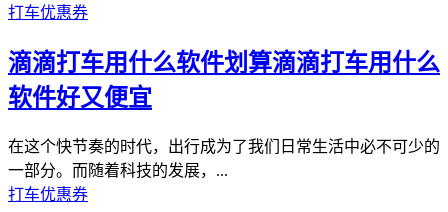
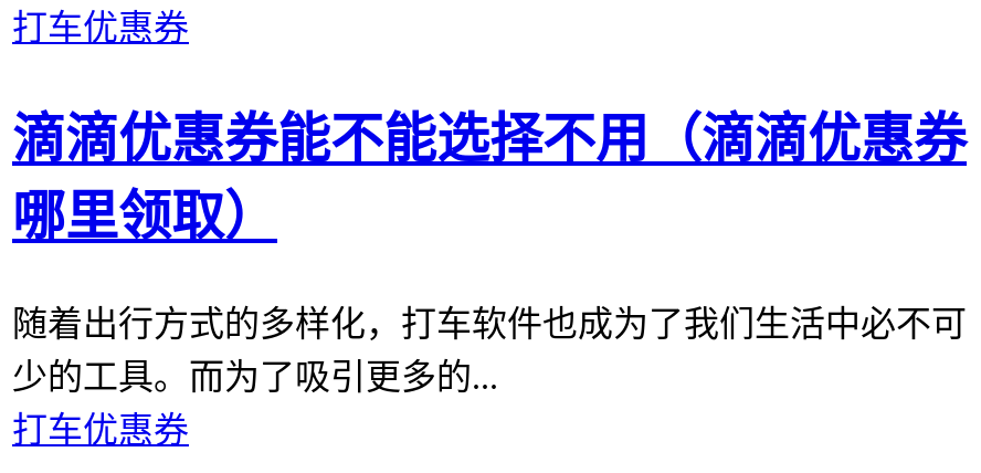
[8,50,440,111] 滴滴打车用什么软件划算滴滴打车用什么 | 软件好又便宜 -> [12,111,967,246] 滴滴优惠券能不能选择不用（滴滴优惠券 | 哪里领取）
[8,138,440,179] 在这个快节奏的时代，出行成为了我们日常生活中必不可少的 | 一部分。而随着科技的发展，... -> [12,305,967,396] 随着出行方式的多样化，打车软件也成为了我们生活中必不可 | 少的工具。而为了吸引更多的...

